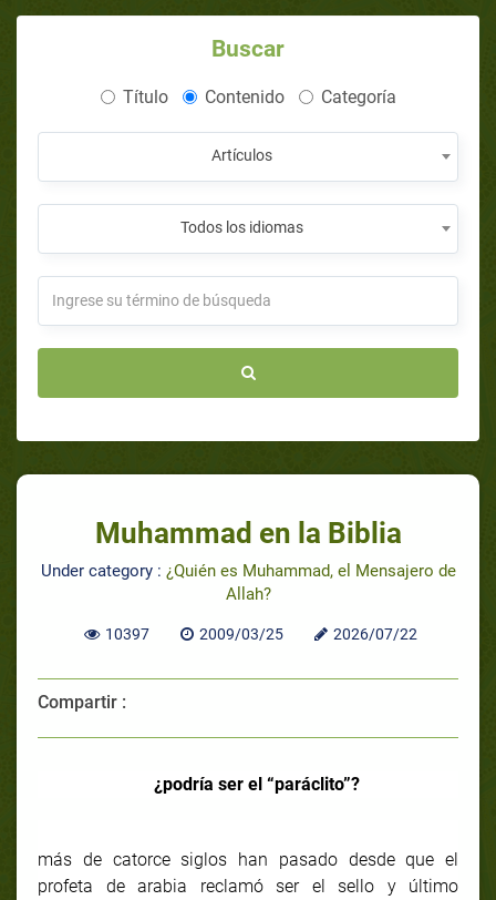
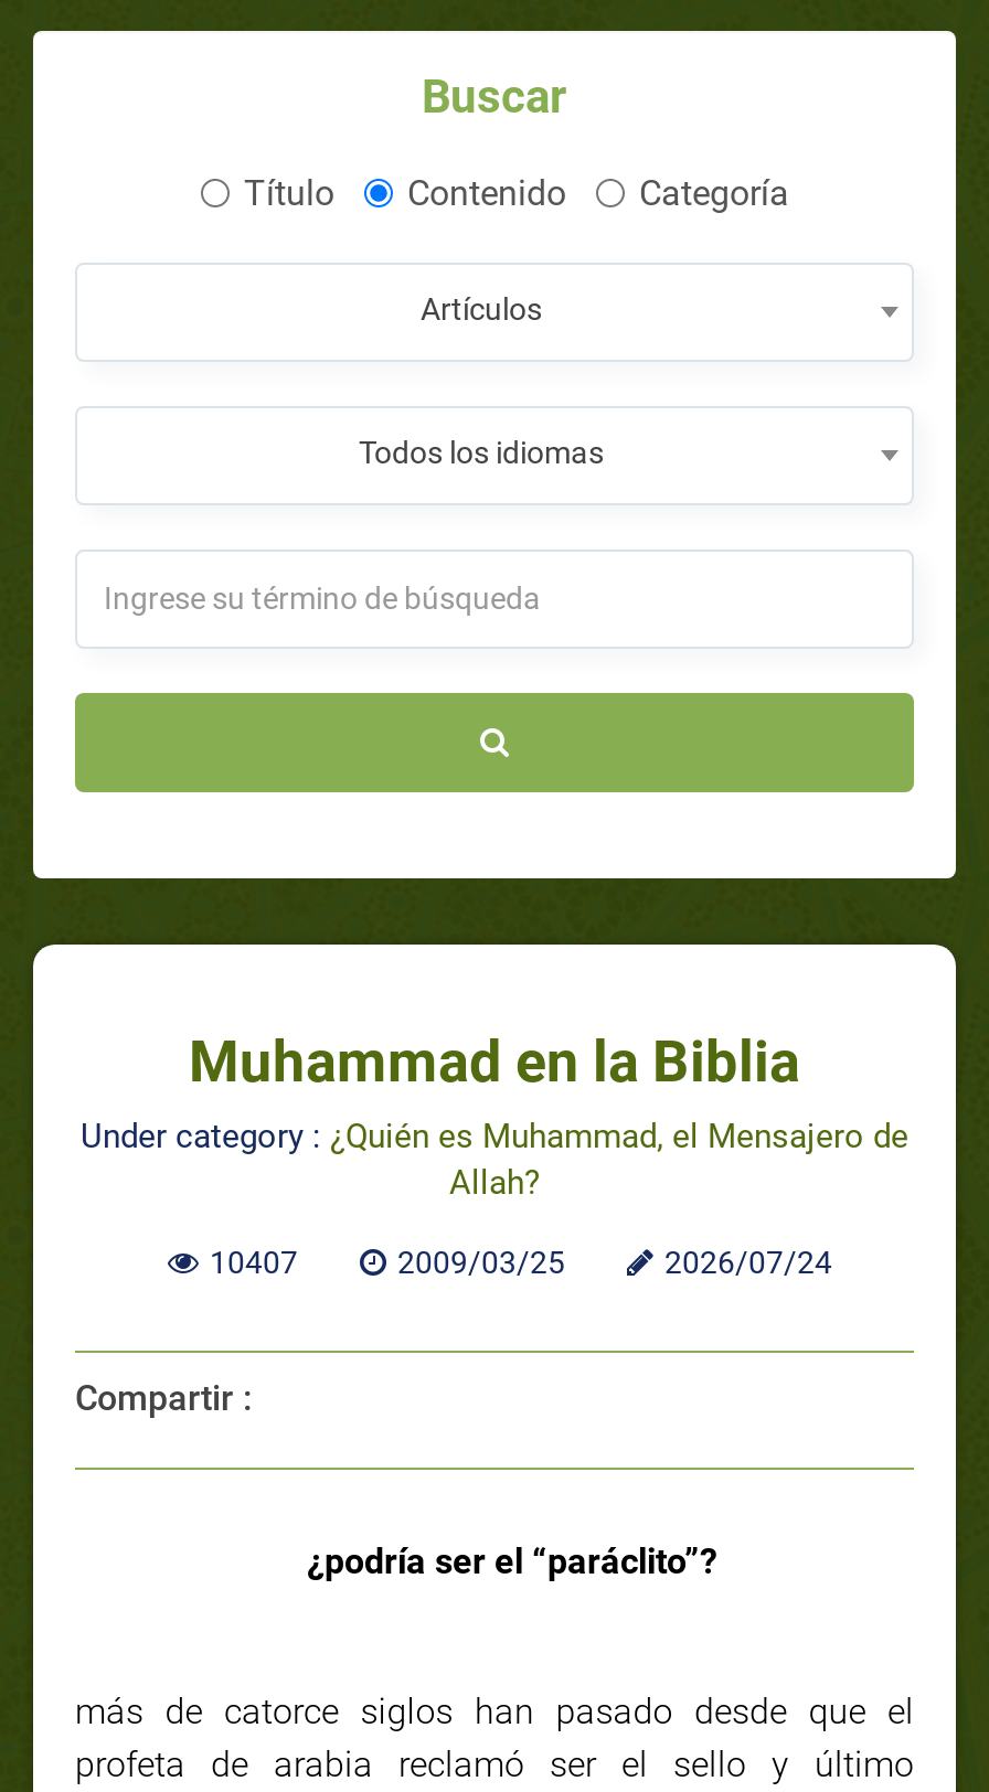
[105,625,149,643] 10397 -> [210,1244,298,1279] 10407
[333,625,417,643] 2026/07/22 -> [664,1244,832,1279] 2026/07/24

